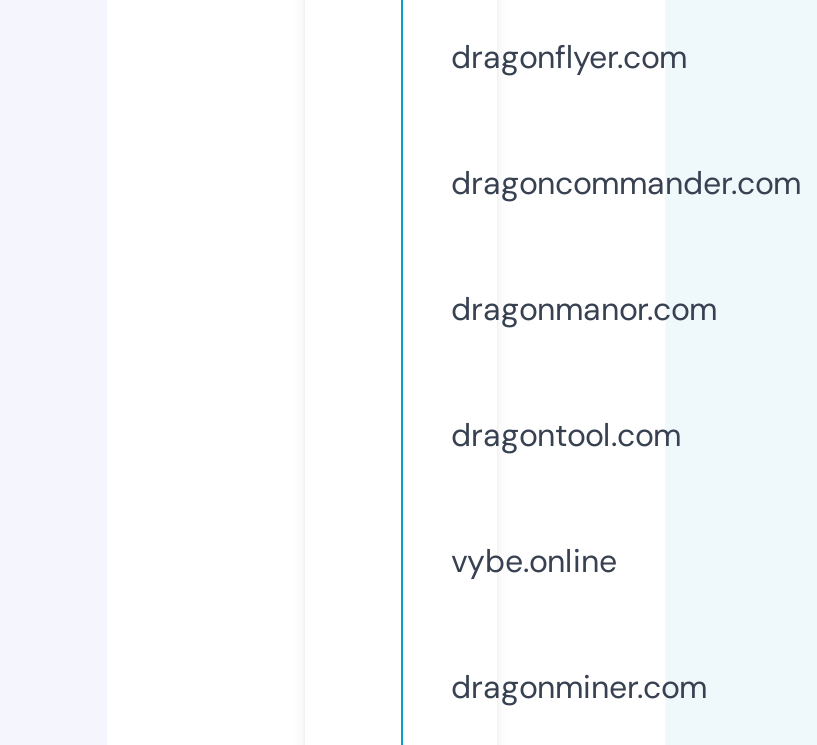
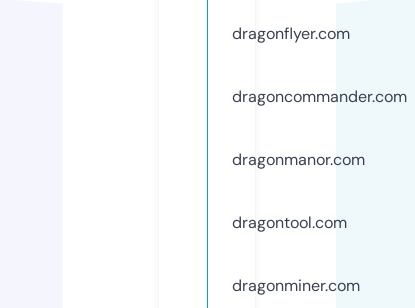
[451,540,617,582] vybe.online -> none

